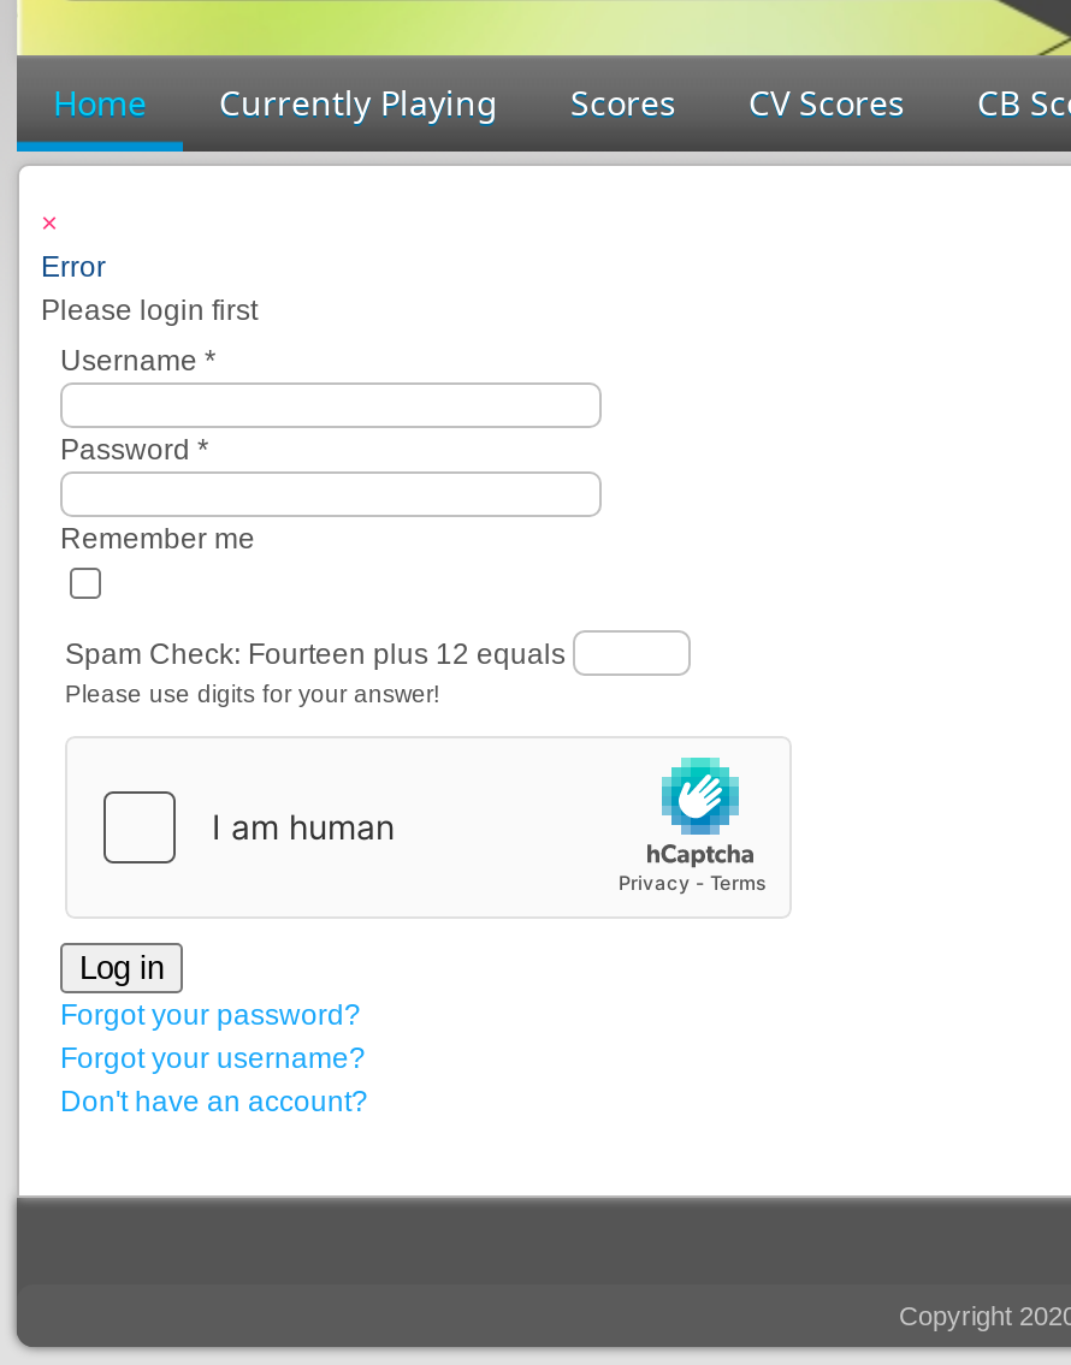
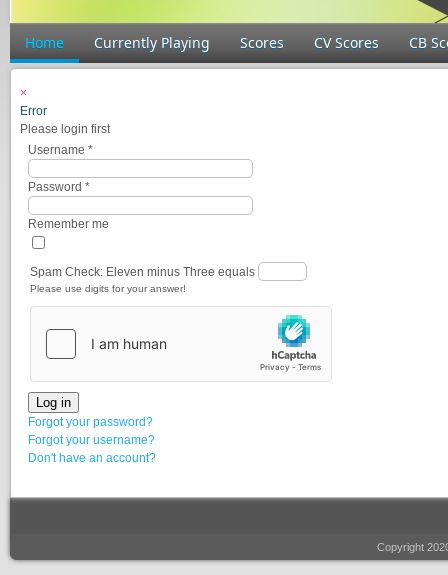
[65,637,573,671] Spam Check: Fourteen plus 12 equals -> [30,265,258,279] Spam Check: Eleven minus Three equals

